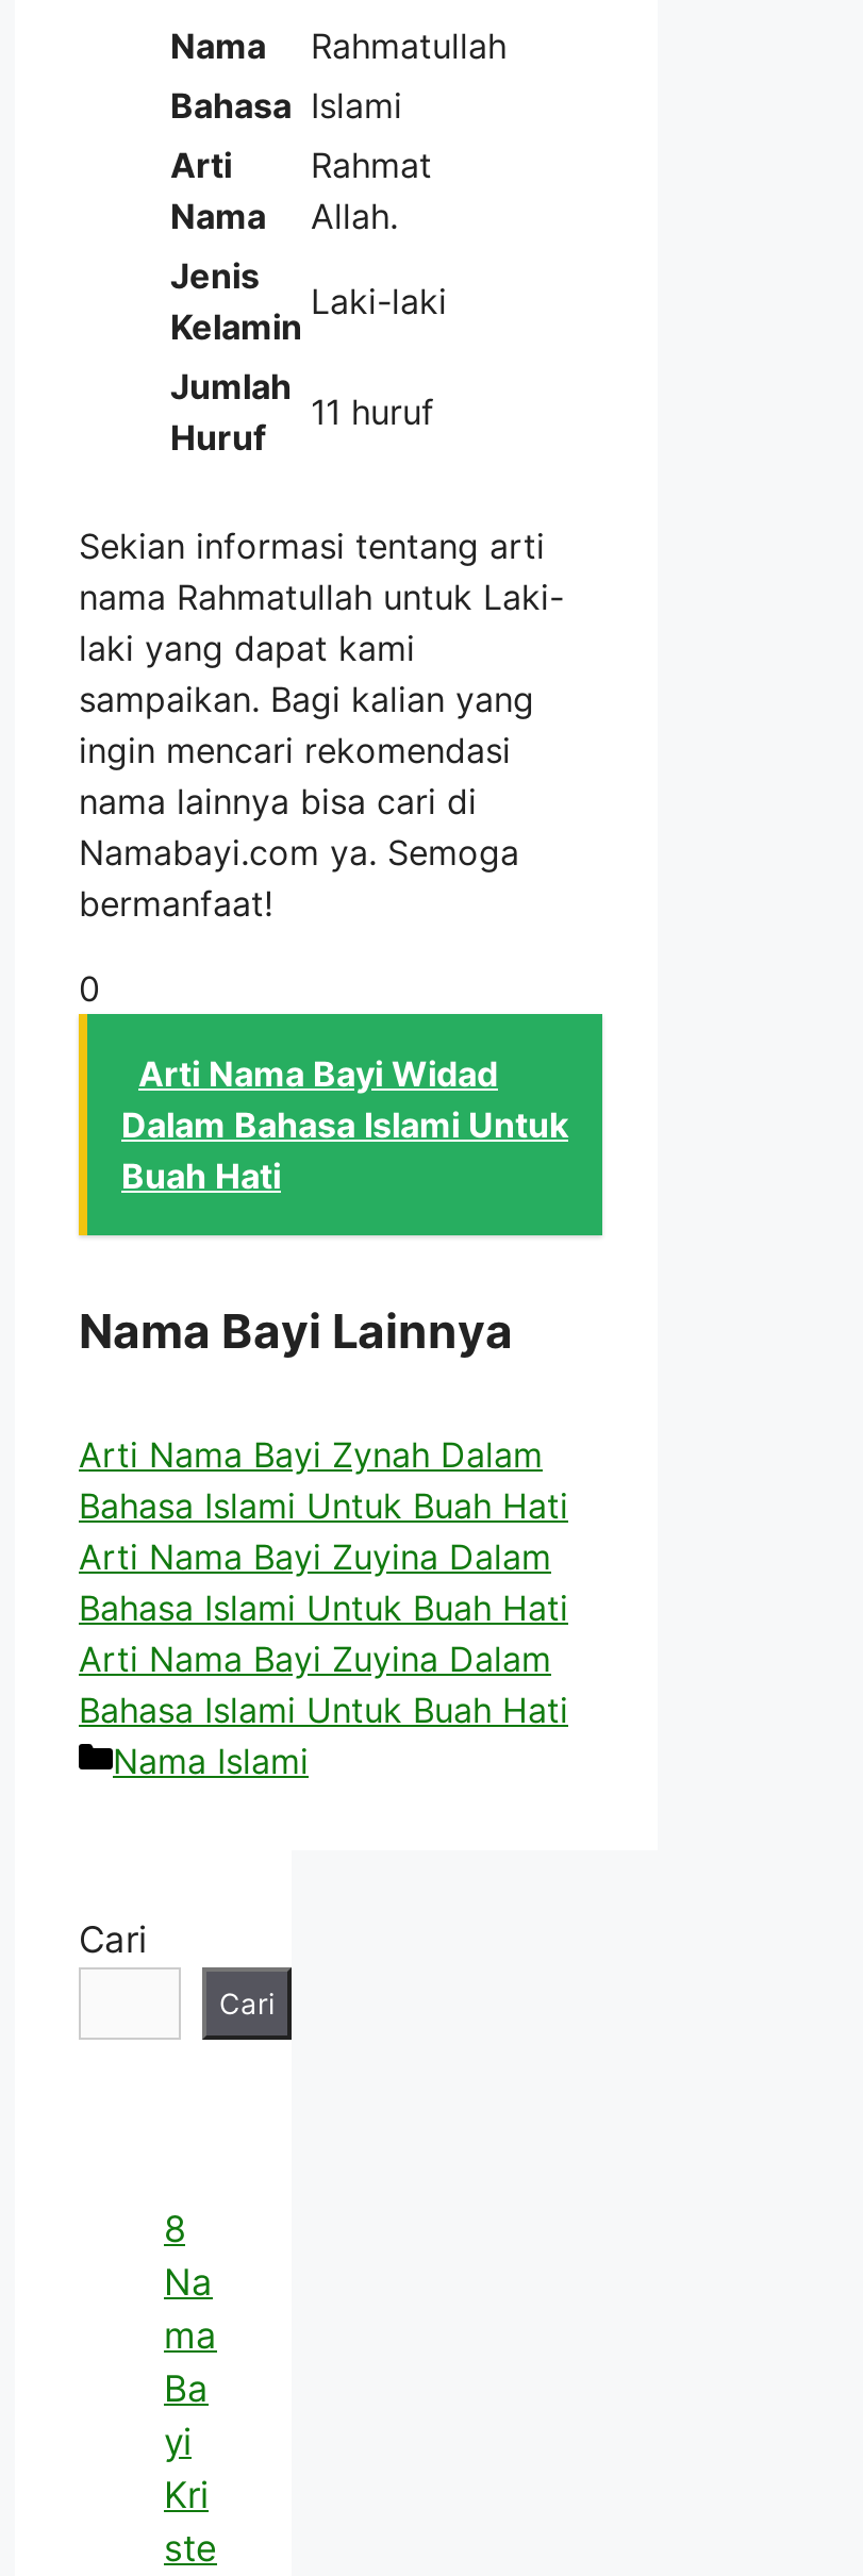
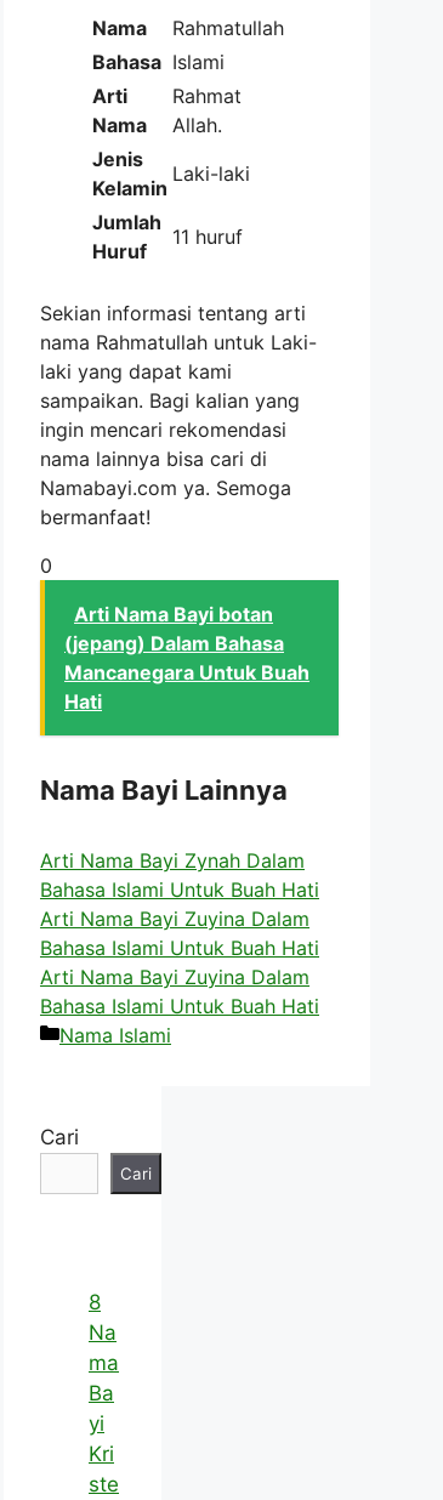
[121,1052,568,1197] Arti Nama Bayi Widad | Dalam Bahasa Islami Untuk | Buah Hati -> [64,602,309,713] Arti Nama Bayi botan | (jepang) Dalam Bahasa | Mancanegara Untuk Buah | Hati

